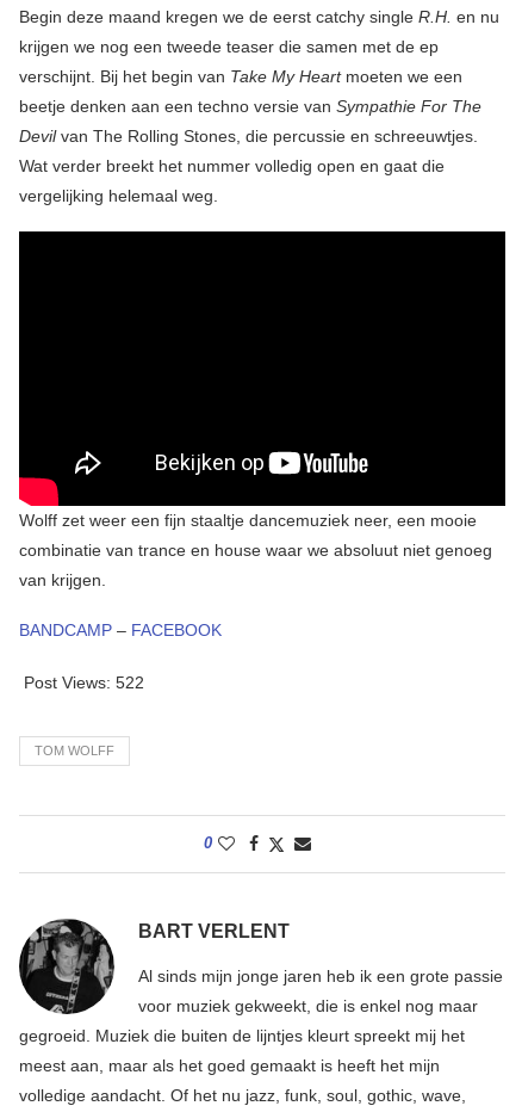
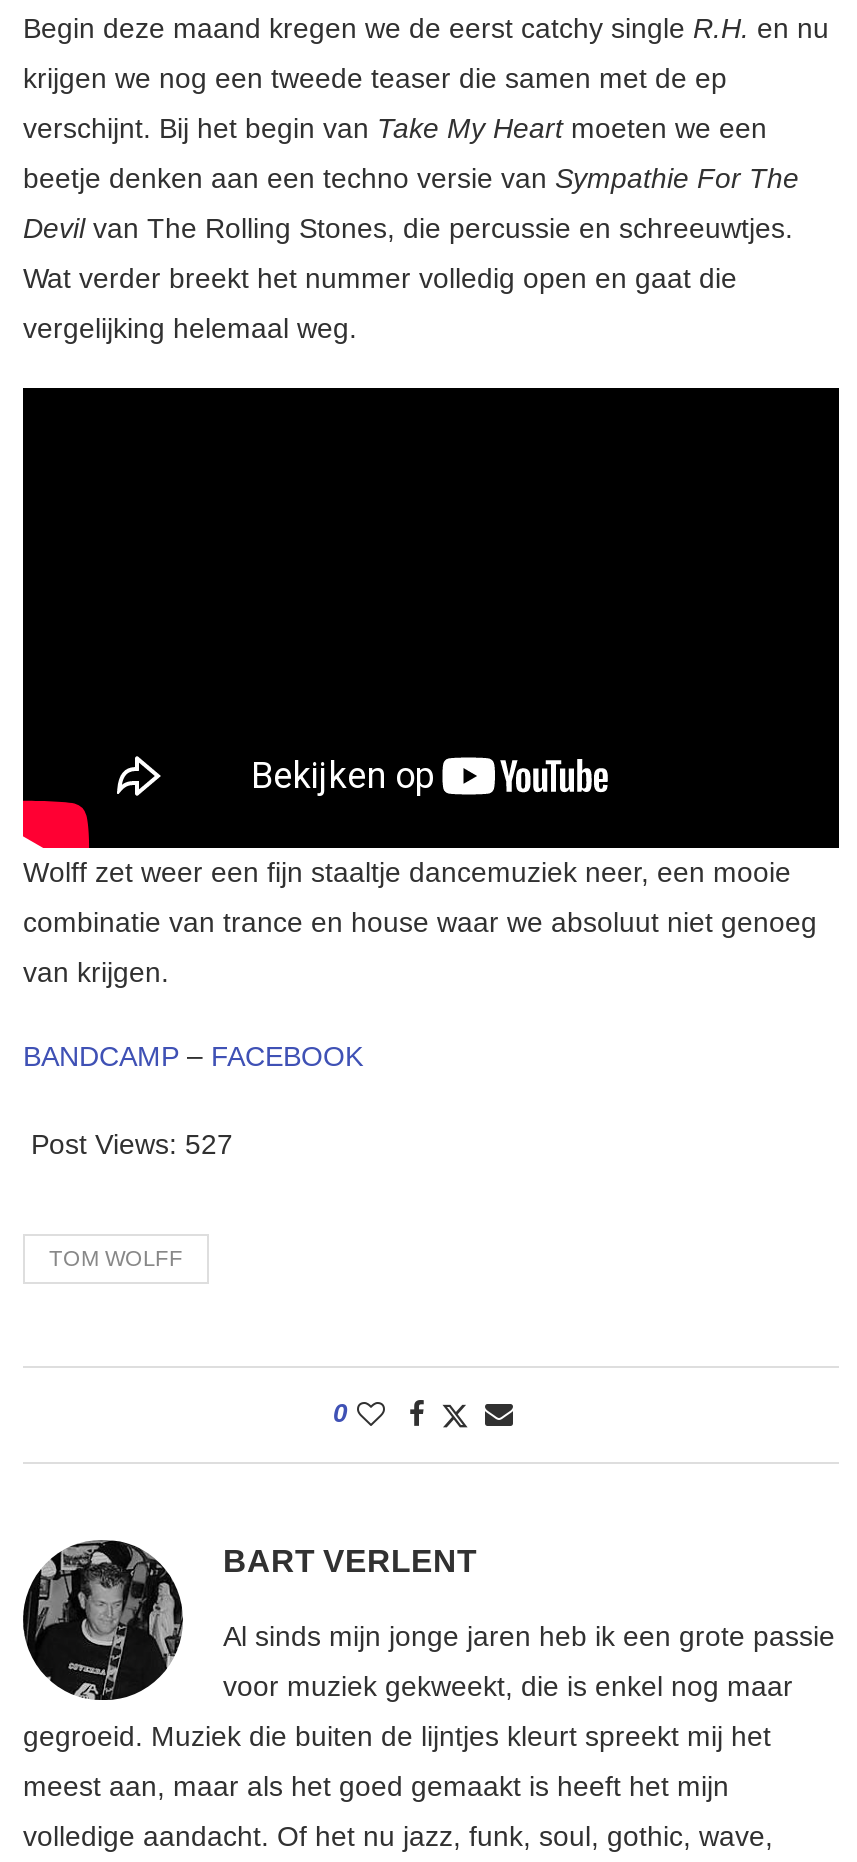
[24,673,144,692] Post Views: 522 -> [31,1128,233,1160] Post Views: 527

